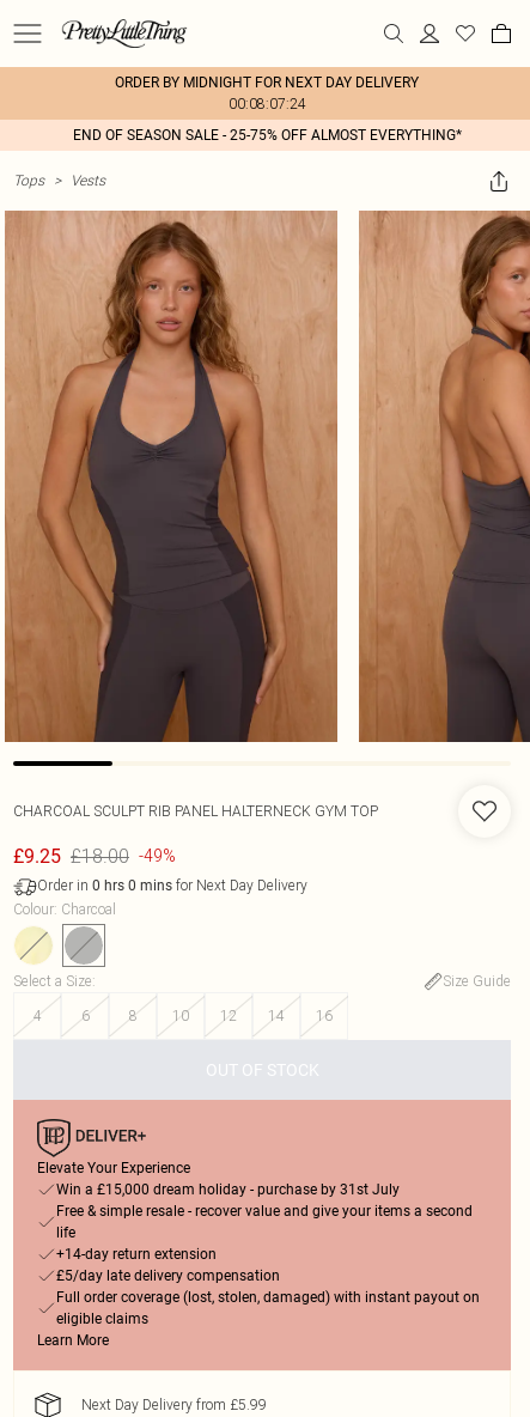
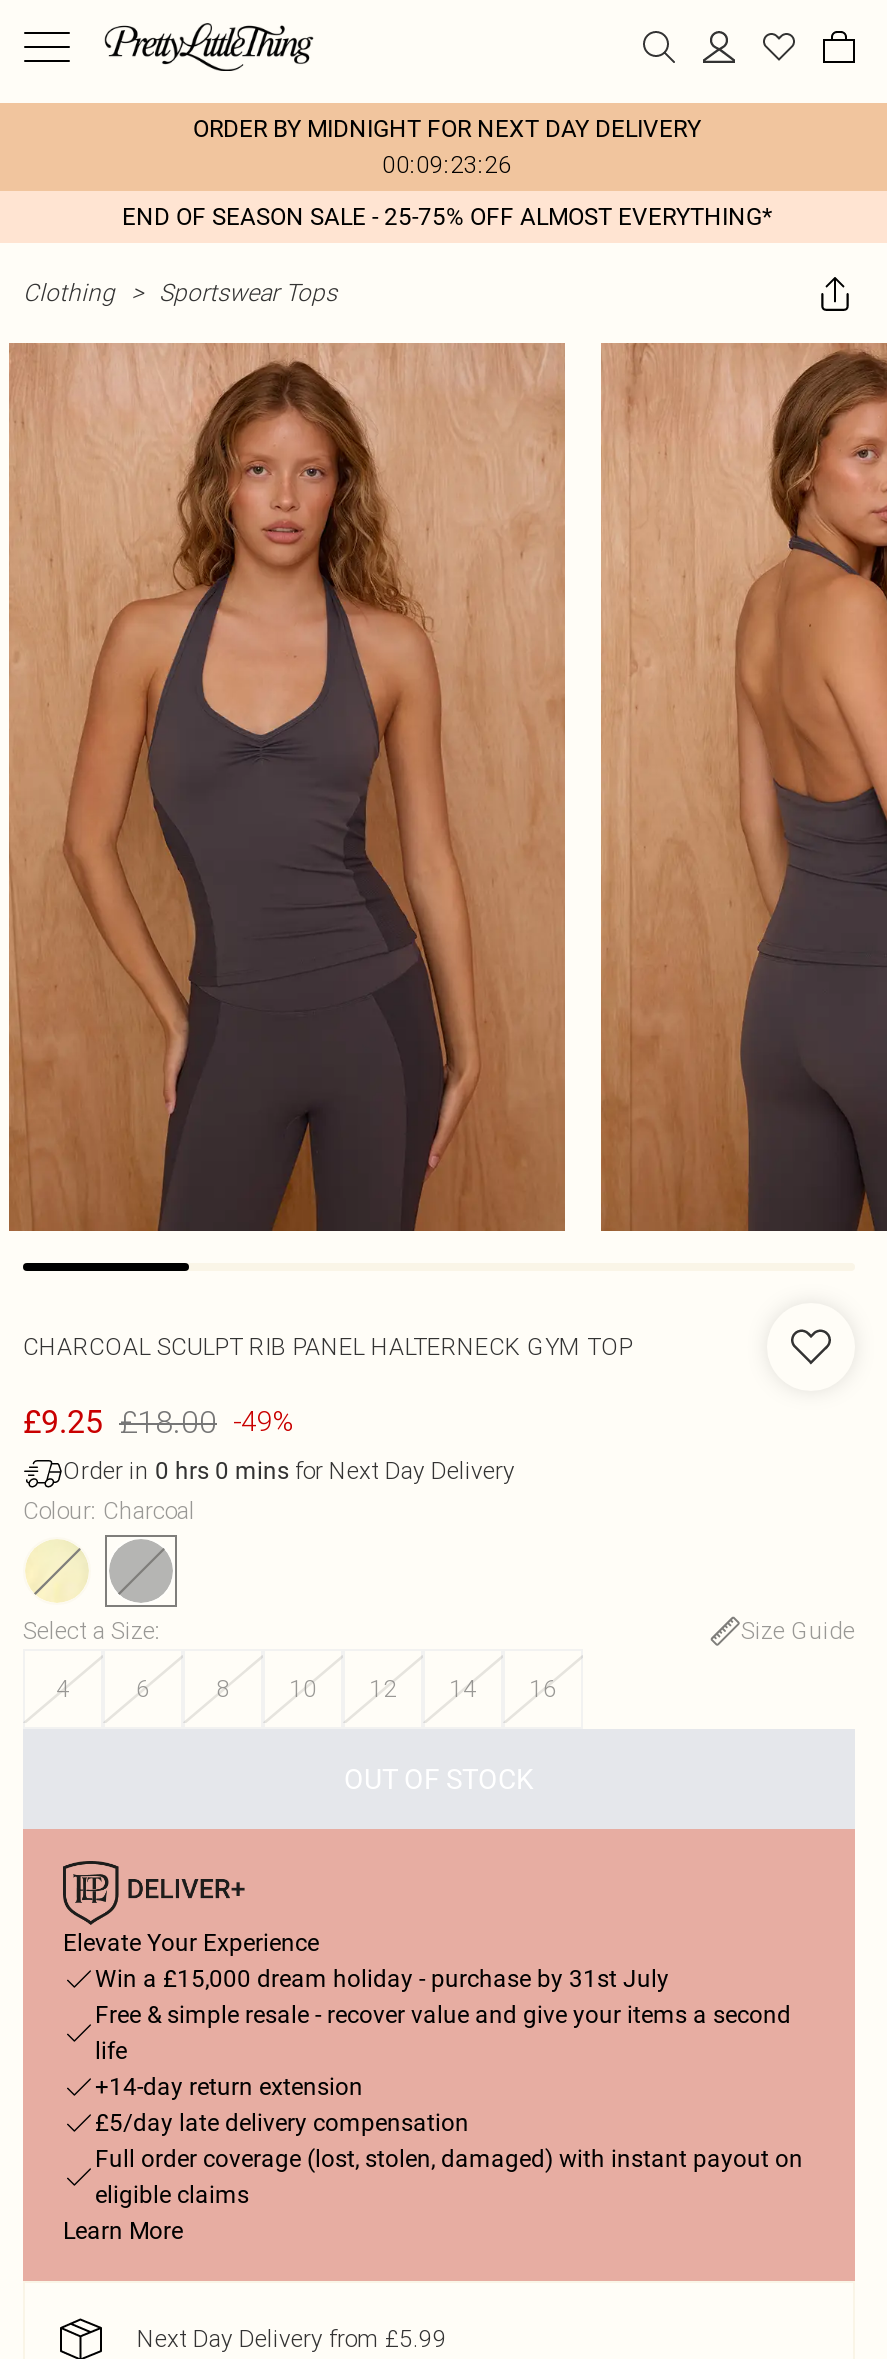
[228,95,306,112] 00:08:07:24 -> [382,149,512,179] 00:09:23:26
[13,171,105,189] Tops > Vests -> [23,277,337,307] Clothing > Sportswear Tops

